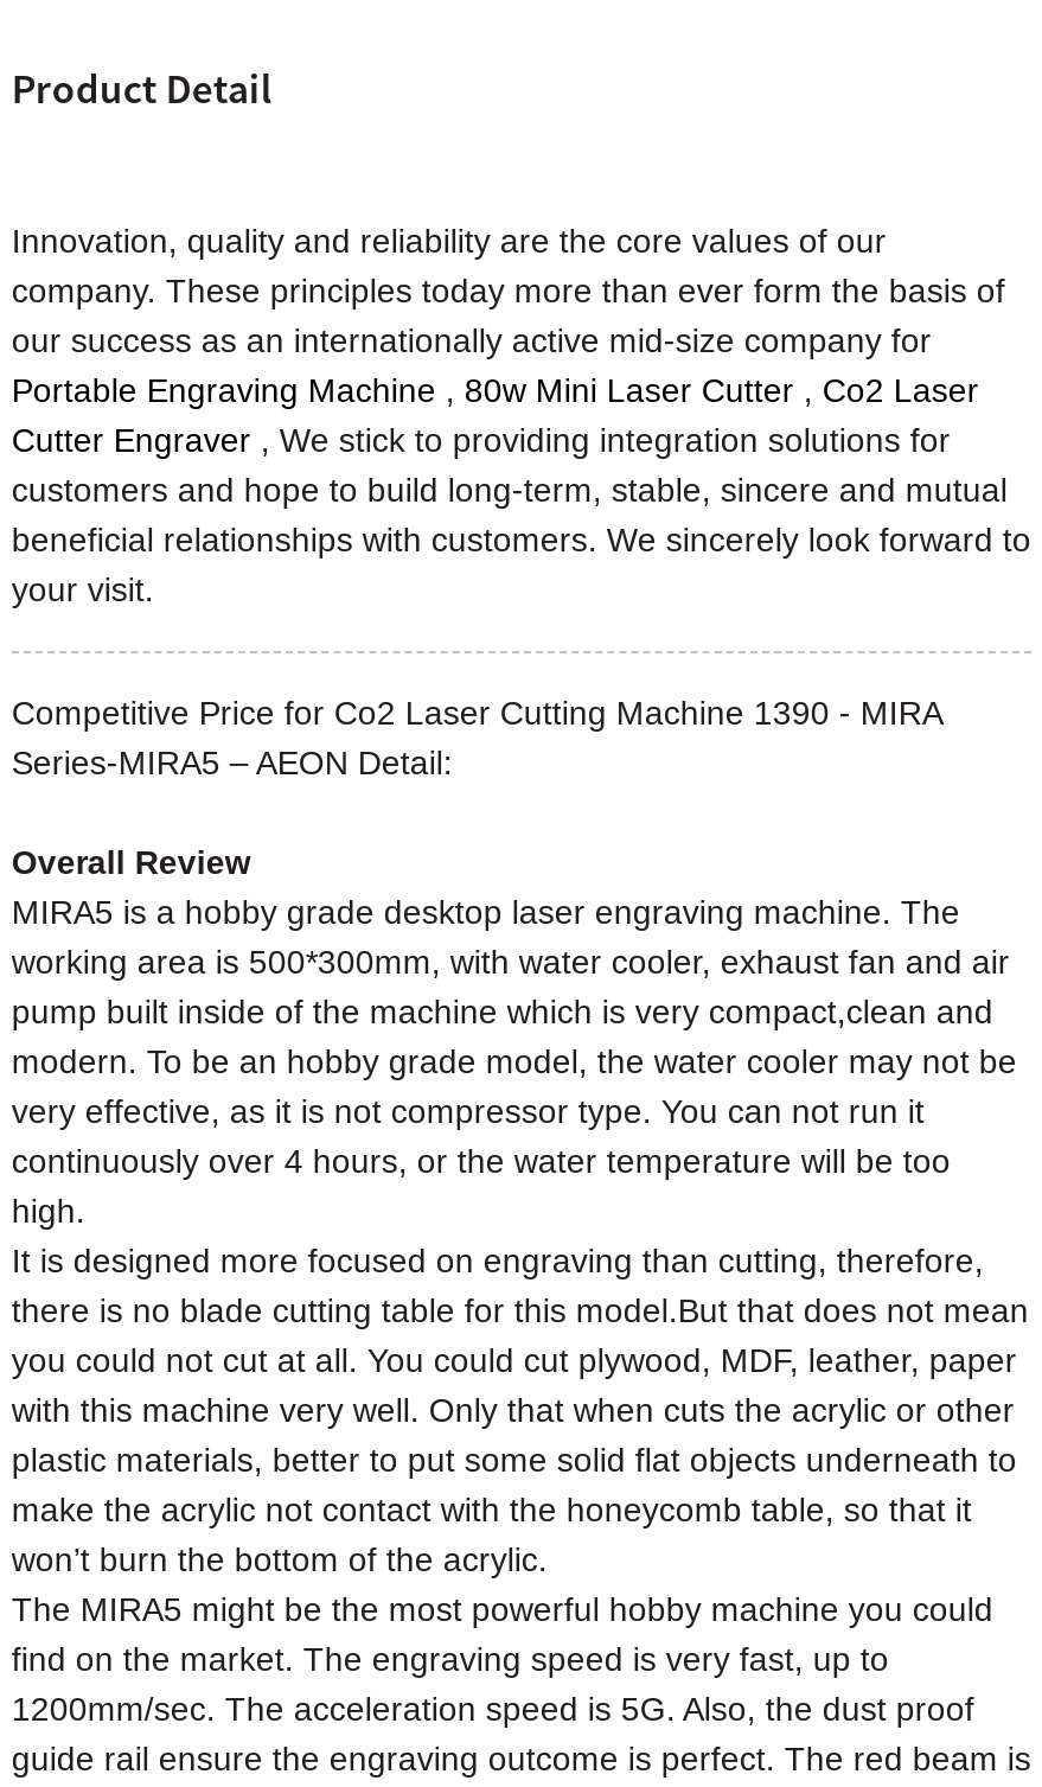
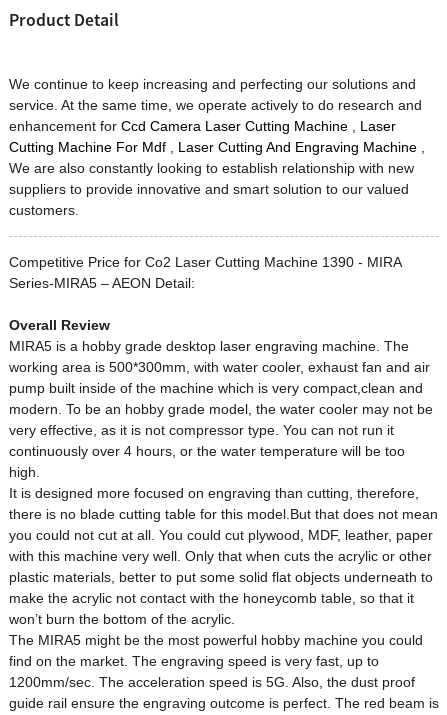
[12,222,1031,608] Innovation, quality and reliability are the core values of our | company. These principles today more than ever form the basis of | our success as an internationally active mid-size company for | Portable Engraving Machine, 80w Mini Laser Cutter, Co2 Laser | Cutter Engraver, We stick to providing integration solutions for | customers and hope to build long-term, stable, sincere and mutual | beneficial relationships with customers. We sincerely look forward to | your visit. -> [9,76,425,218] We continue to keep increasing and perfecting our solutions and | service. At the same time, we operate actively to do research and | enhancement for Ccd Camera Laser Cutting Machine, Laser | Cutting Machine For Mdf, Laser Cutting And Engraving Machine, | We are also constantly looking to establish relationship with new | suppliers to provide innovative and smart solution to our valued | customers.

